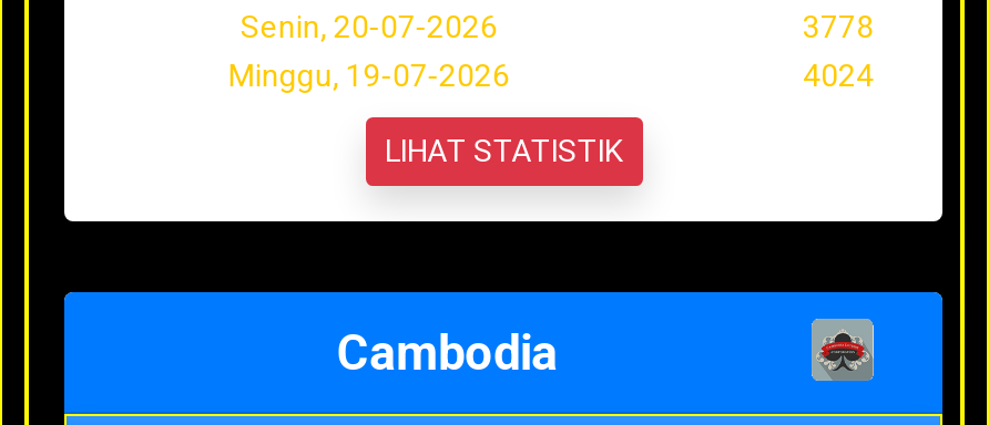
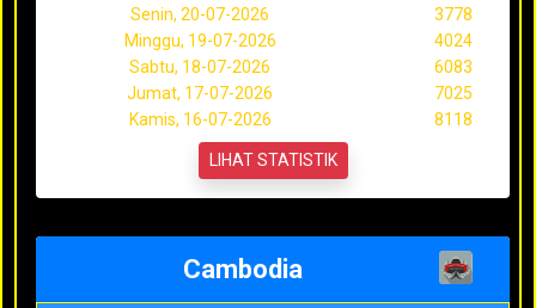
none -> [127,58,473,129] Sabtu, 18-07-2026 | 6083 | Jumat, 17-07-2026 | 7025 | Kamis, 16-07-2026 | 8118

